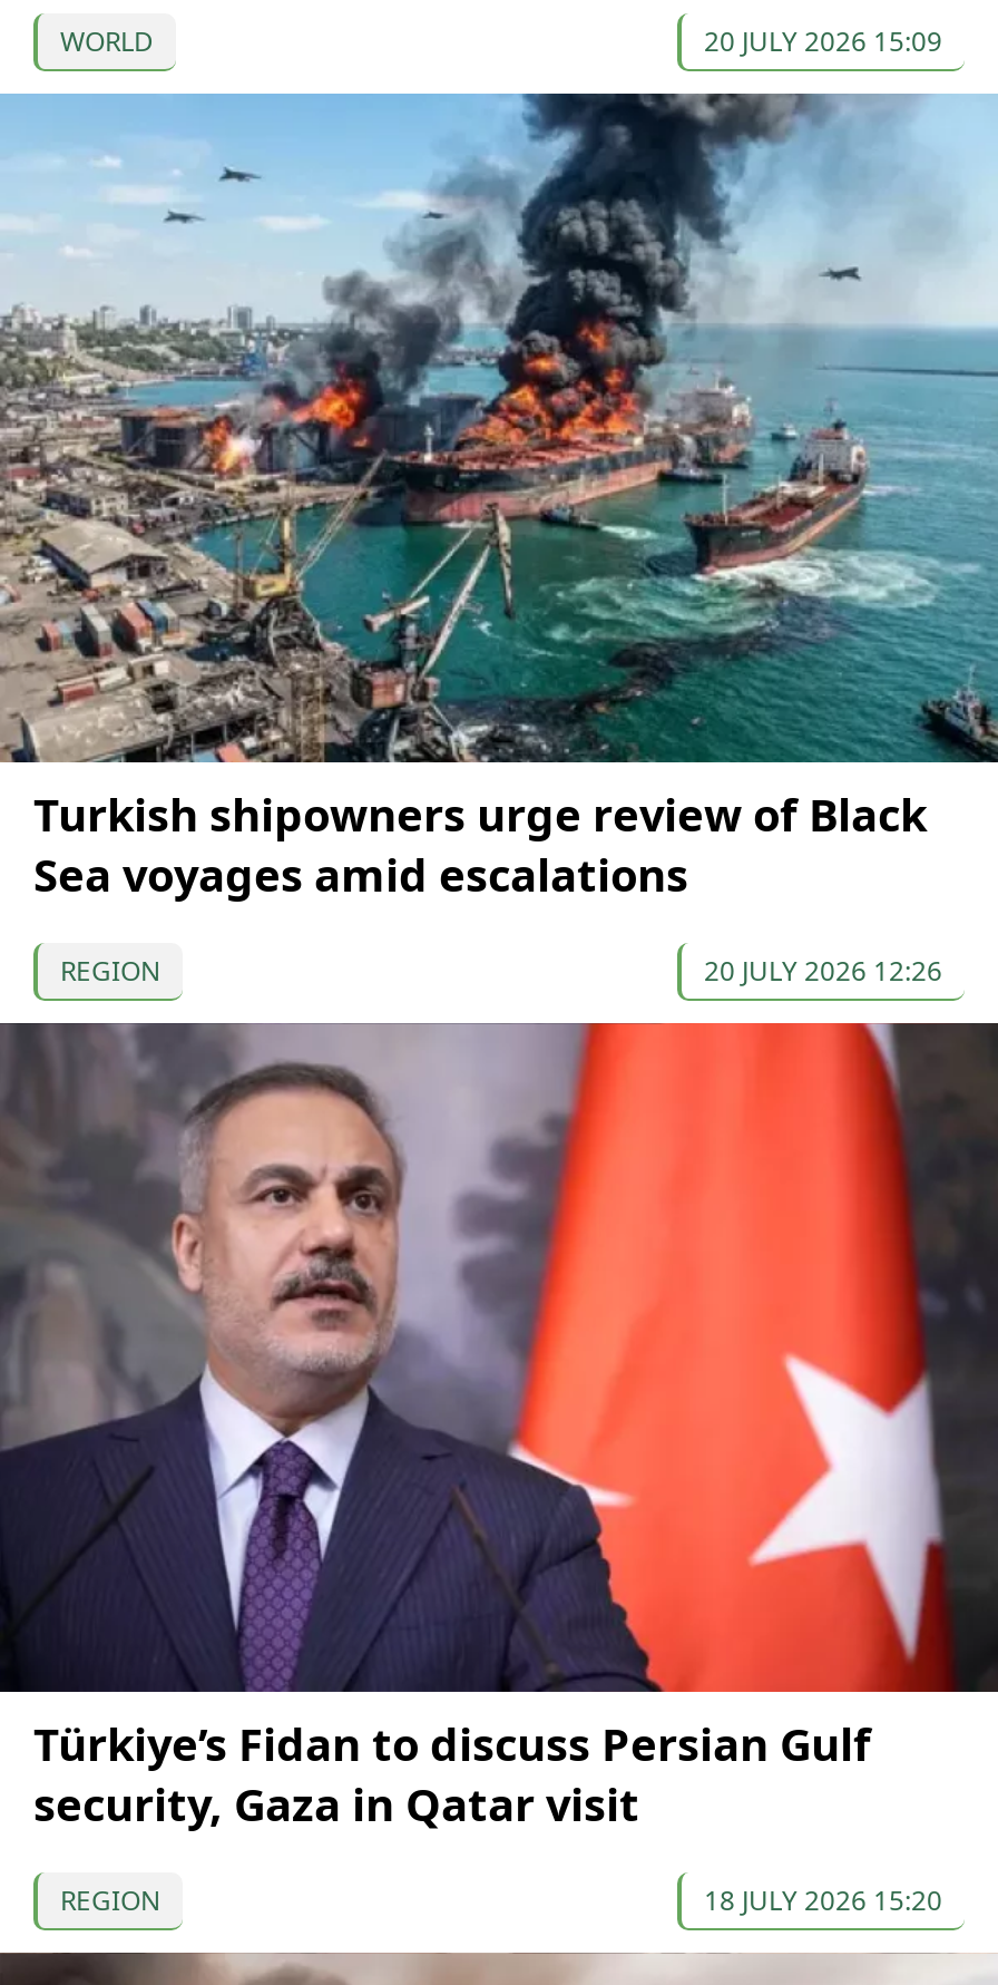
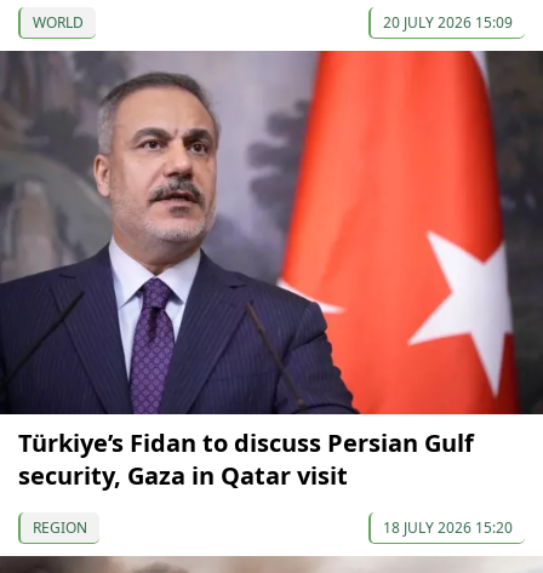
[7,90,991,990] [image] | Turkish shipowners urge review of Black | Sea voyages amid escalations | REGION | 20 JULY 2026 12:26 -> none

